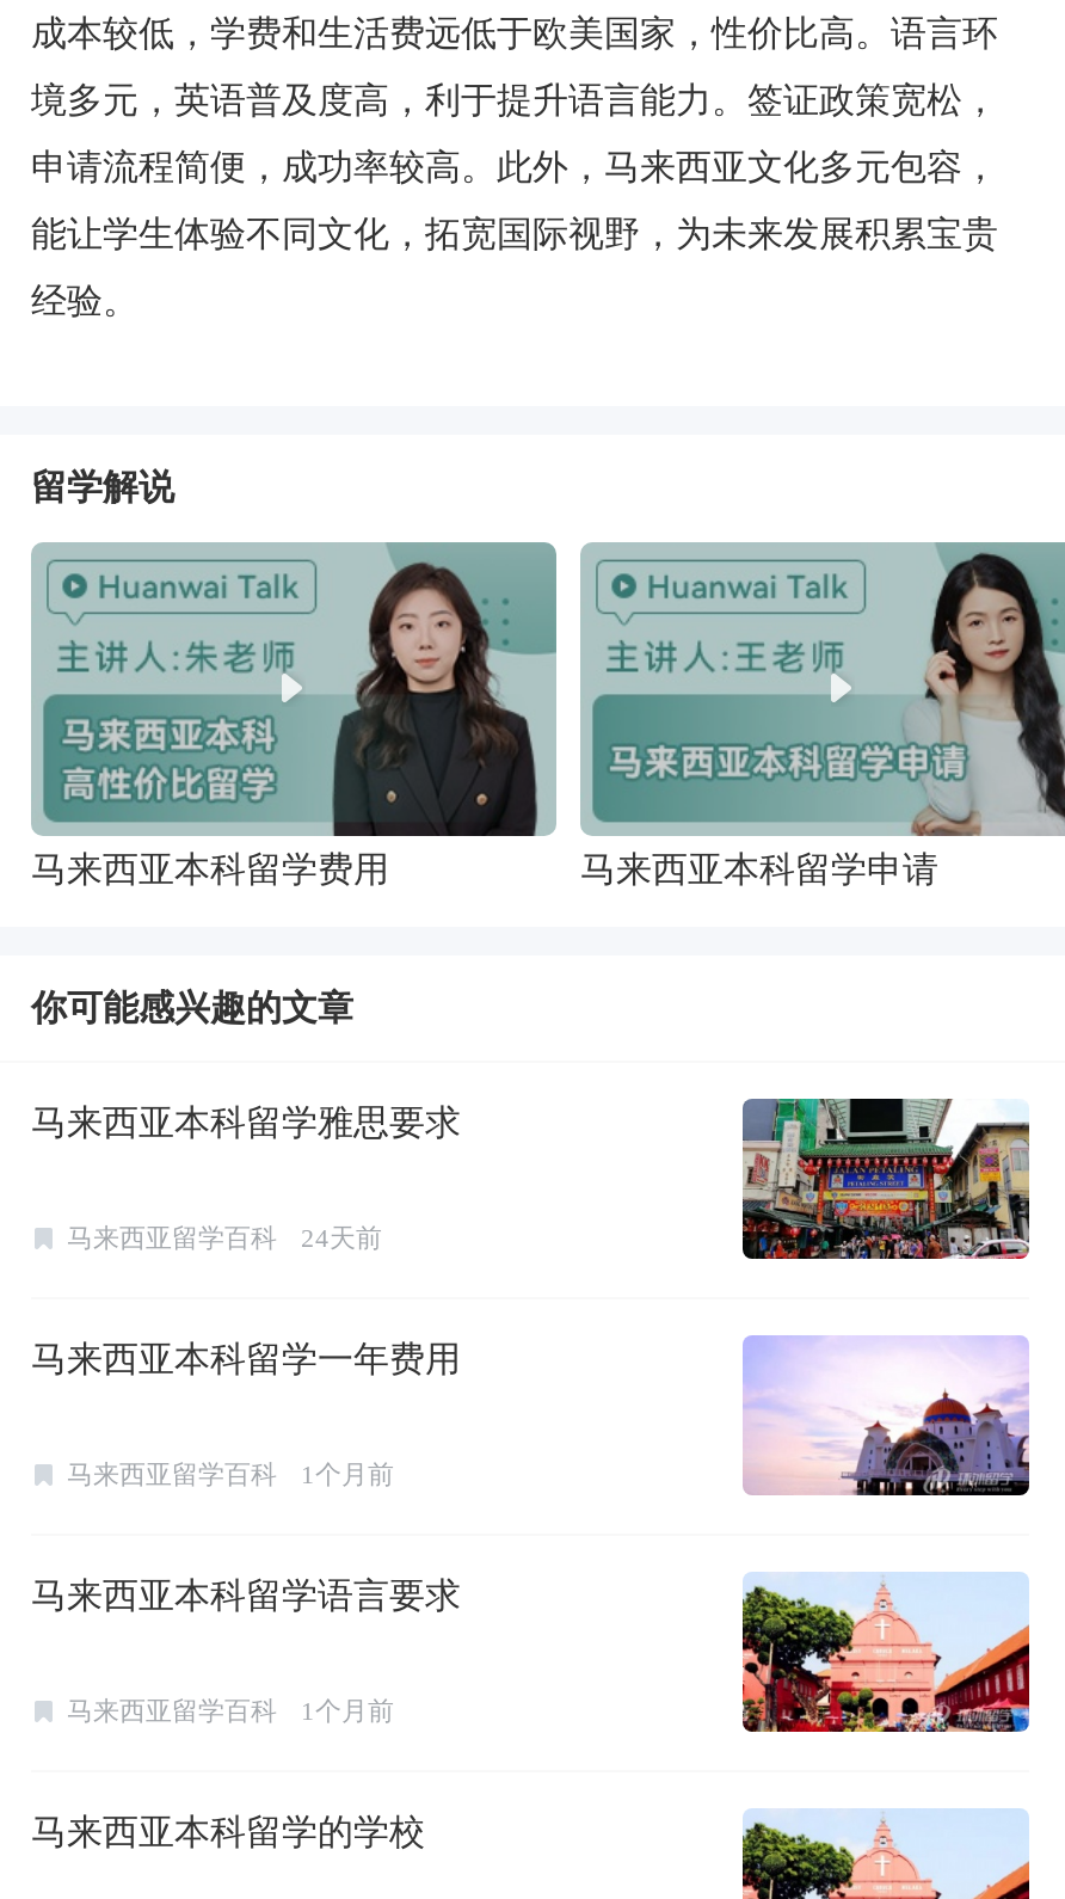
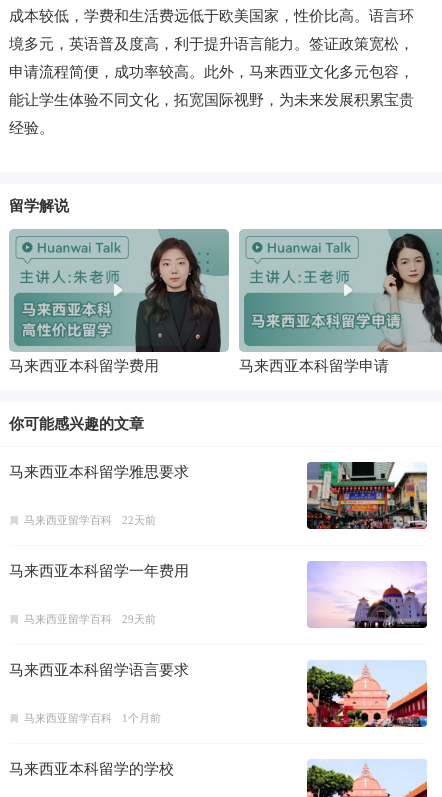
[67,1223,382,1251] 马来西亚留学百科 24天前 -> [24,514,156,526] 马来西亚留学百科 22天前
[67,1459,394,1488] 马来西亚留学百科 1个月前 -> [24,613,156,625] 马来西亚留学百科 29天前

